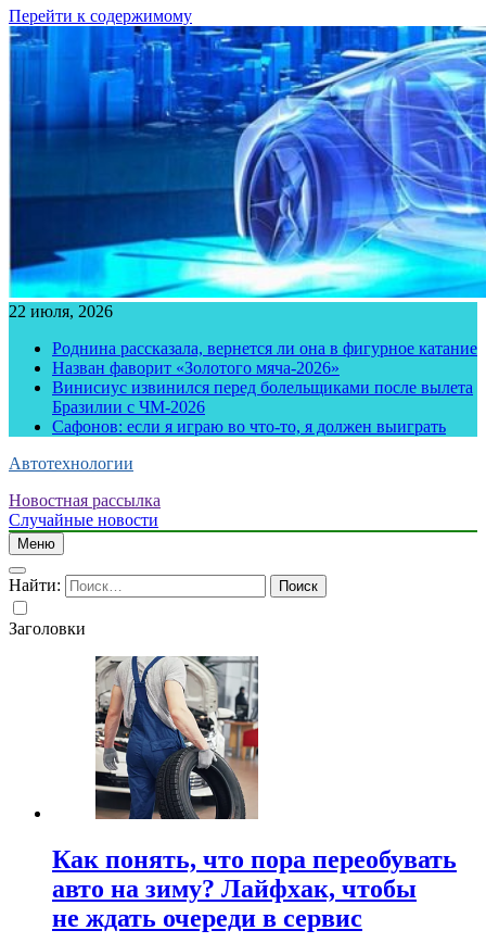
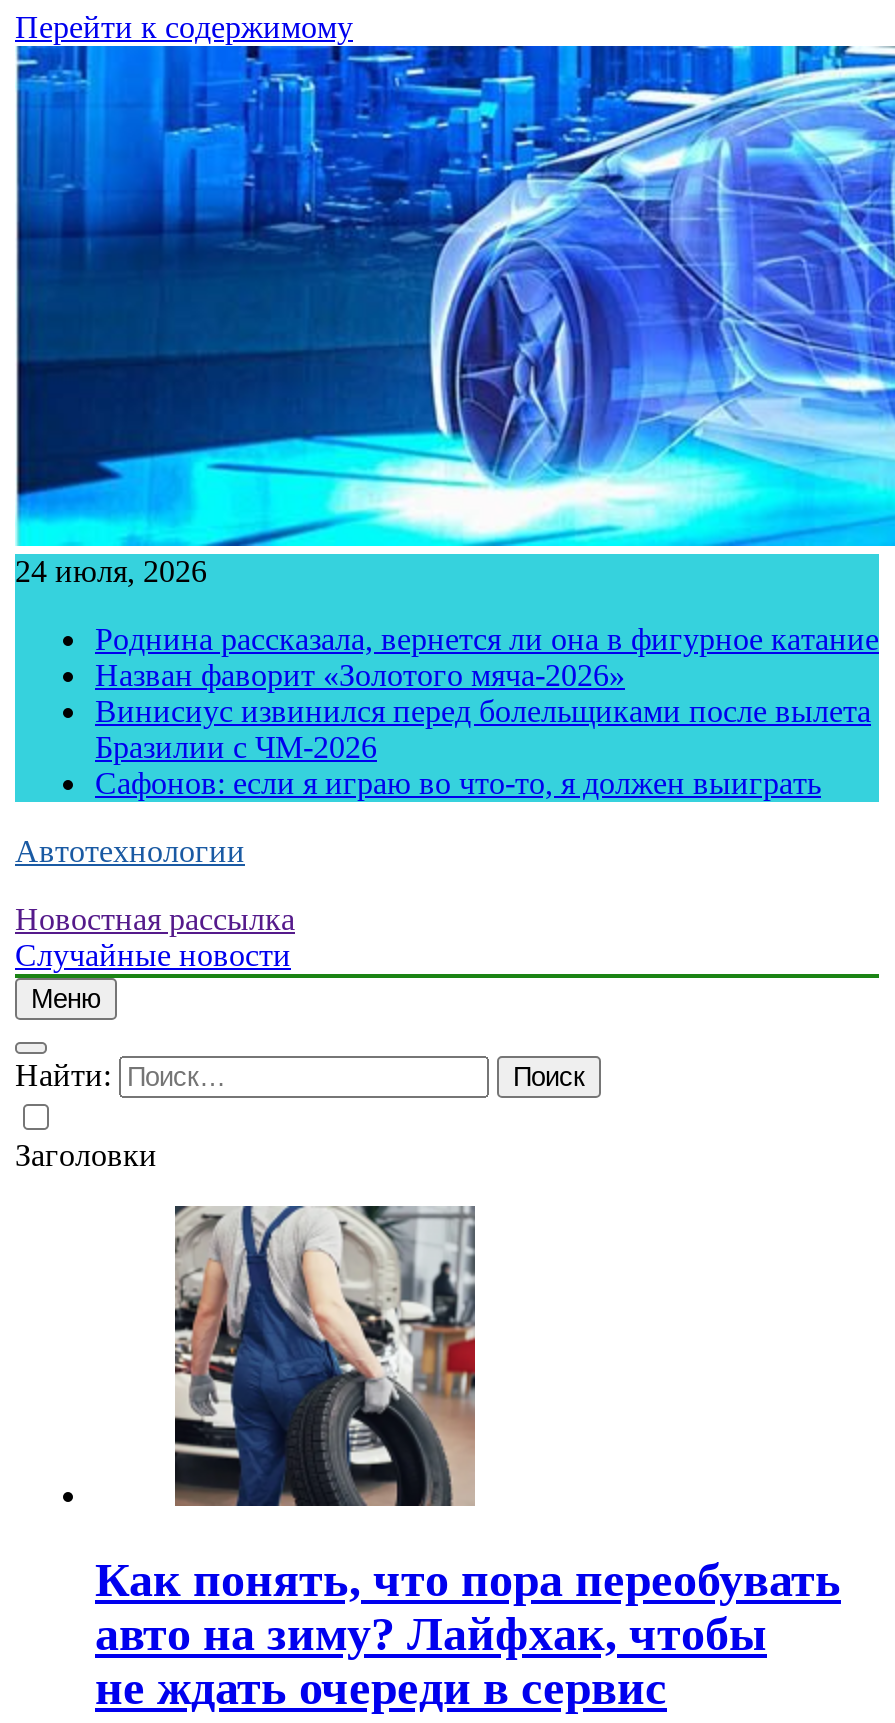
[9,302,113,320] 22 июля, 2026 -> [15,554,207,588] 24 июля, 2026

